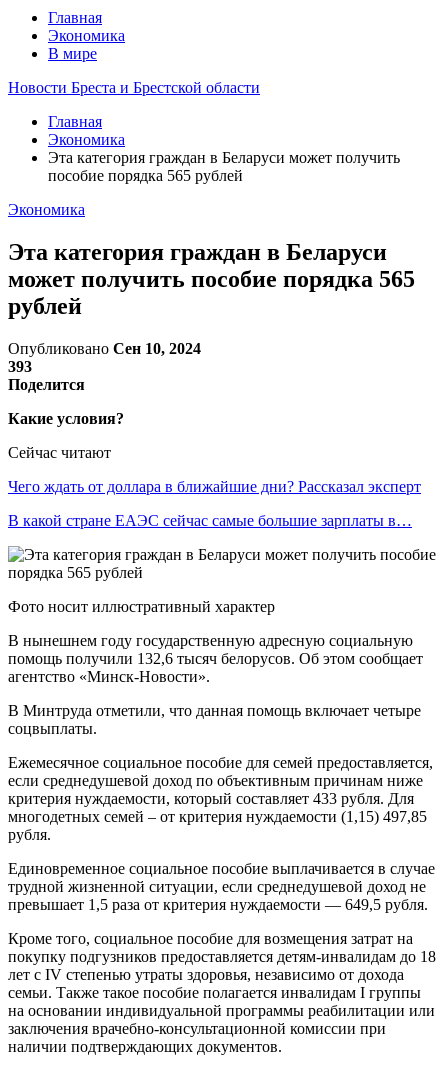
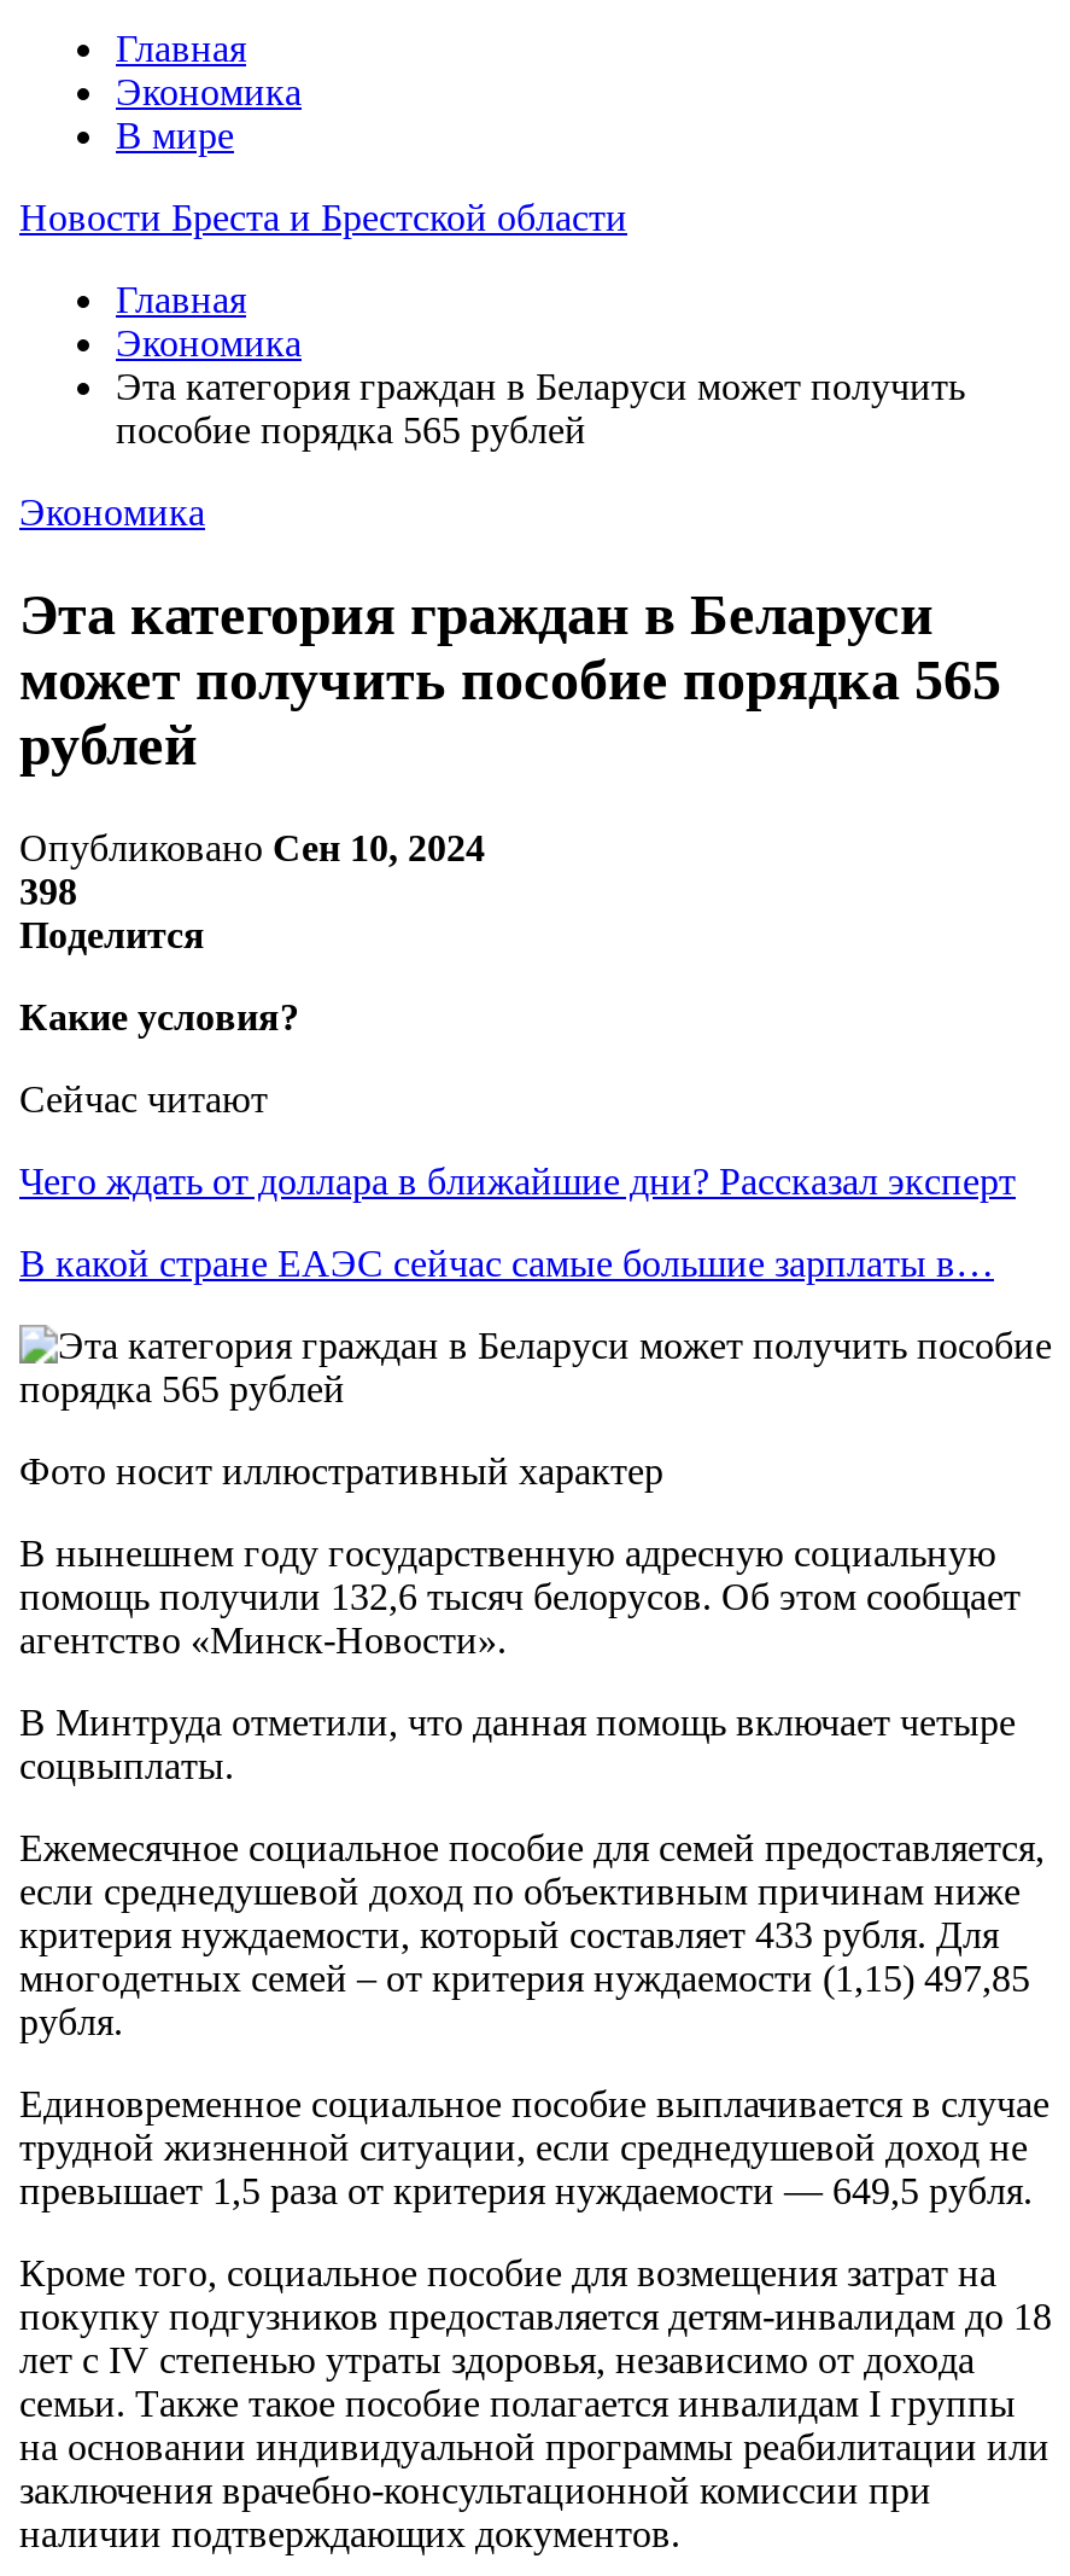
[8,358,32,375] 393 -> [19,870,77,911] 398

